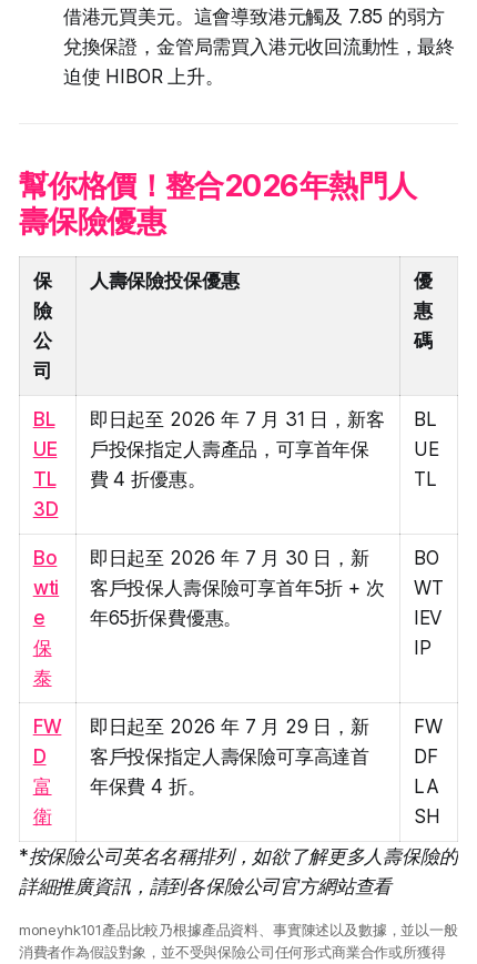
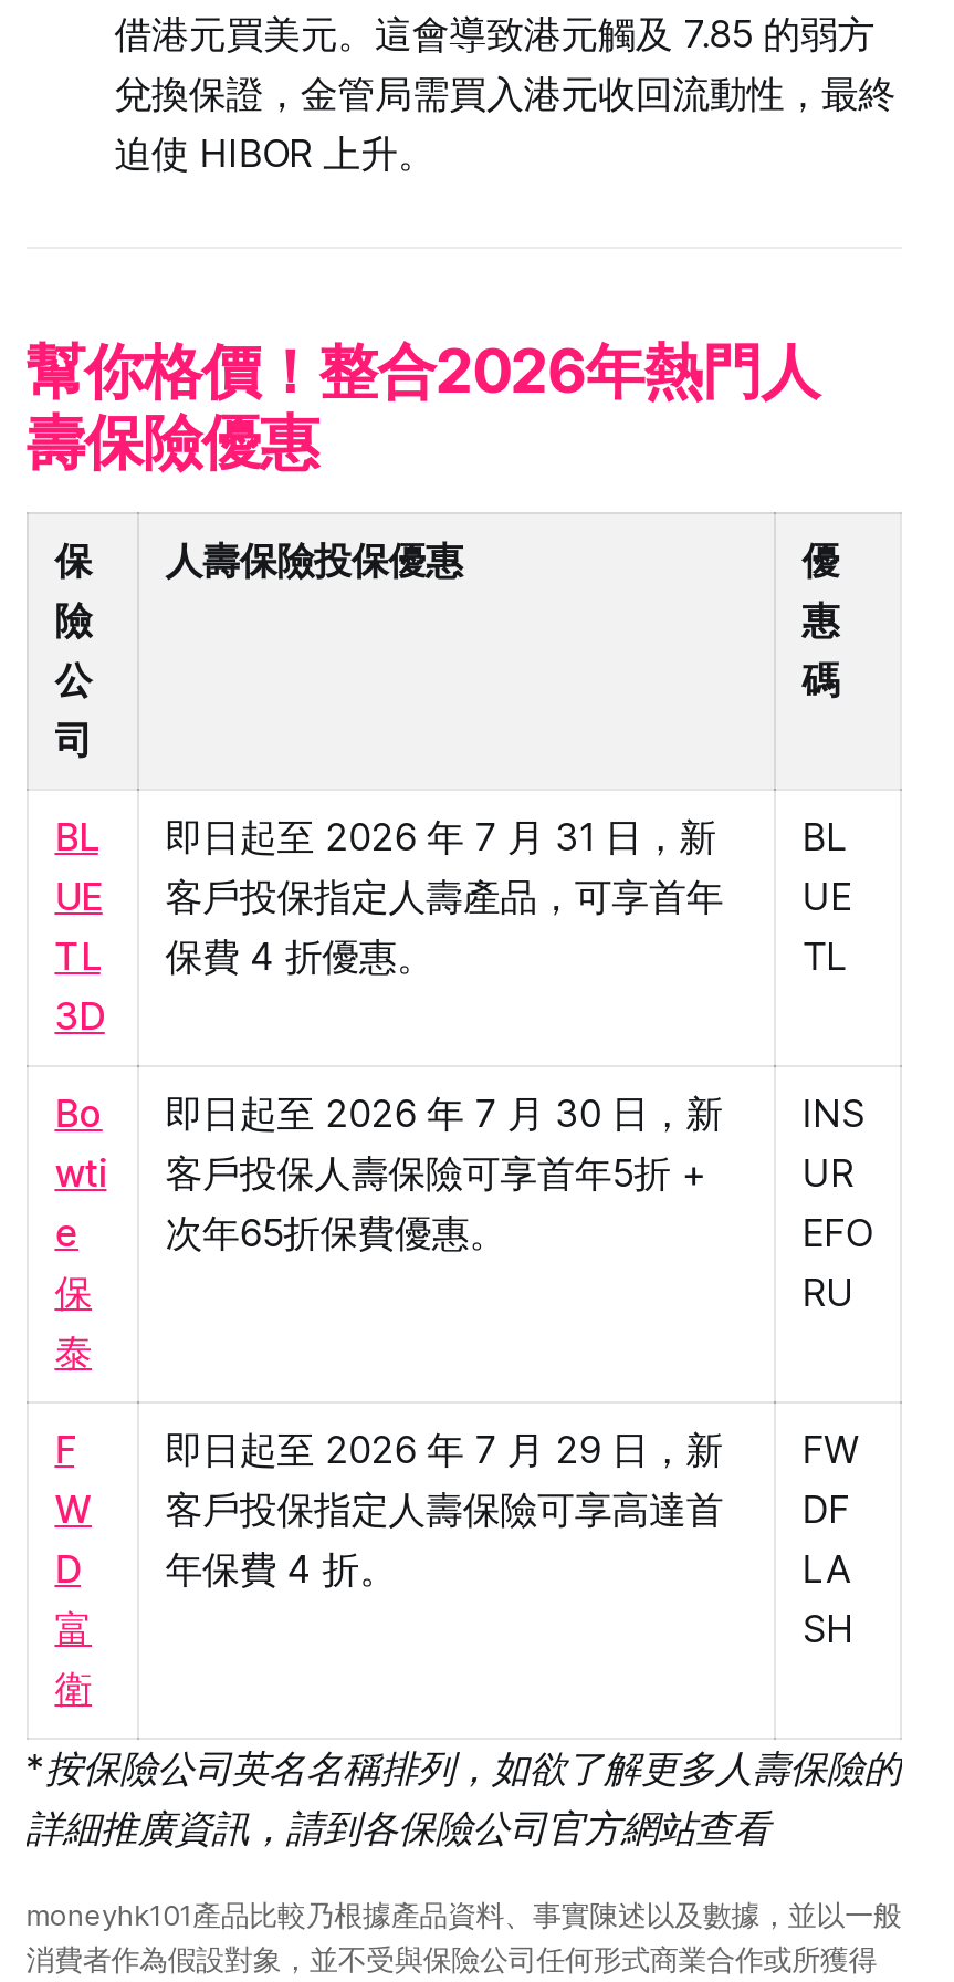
[413,547,443,659] BO | WT | IEV | IP -> [802,1091,872,1314] INS | UR | EFO | RU

